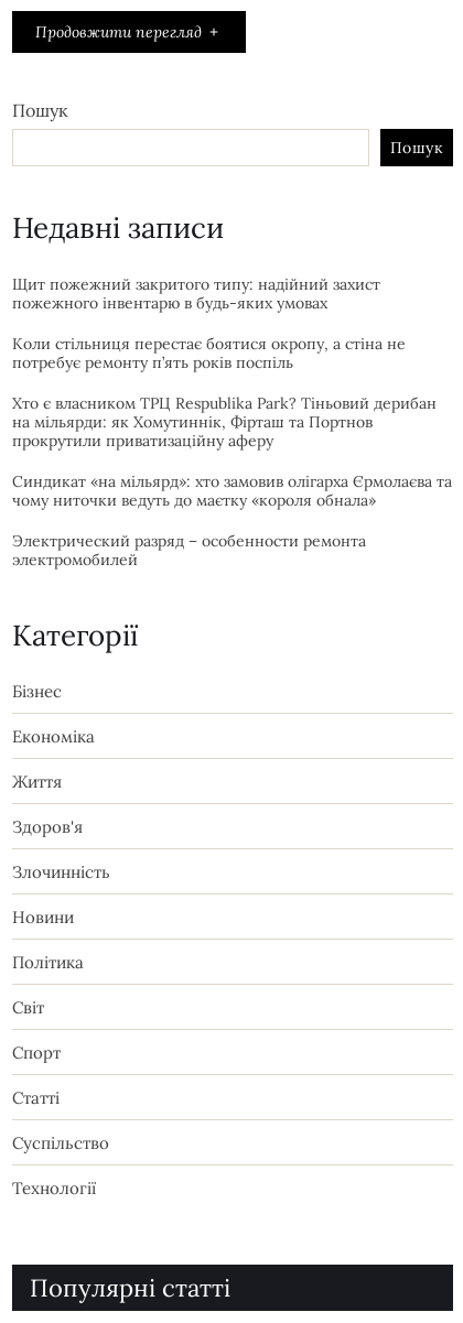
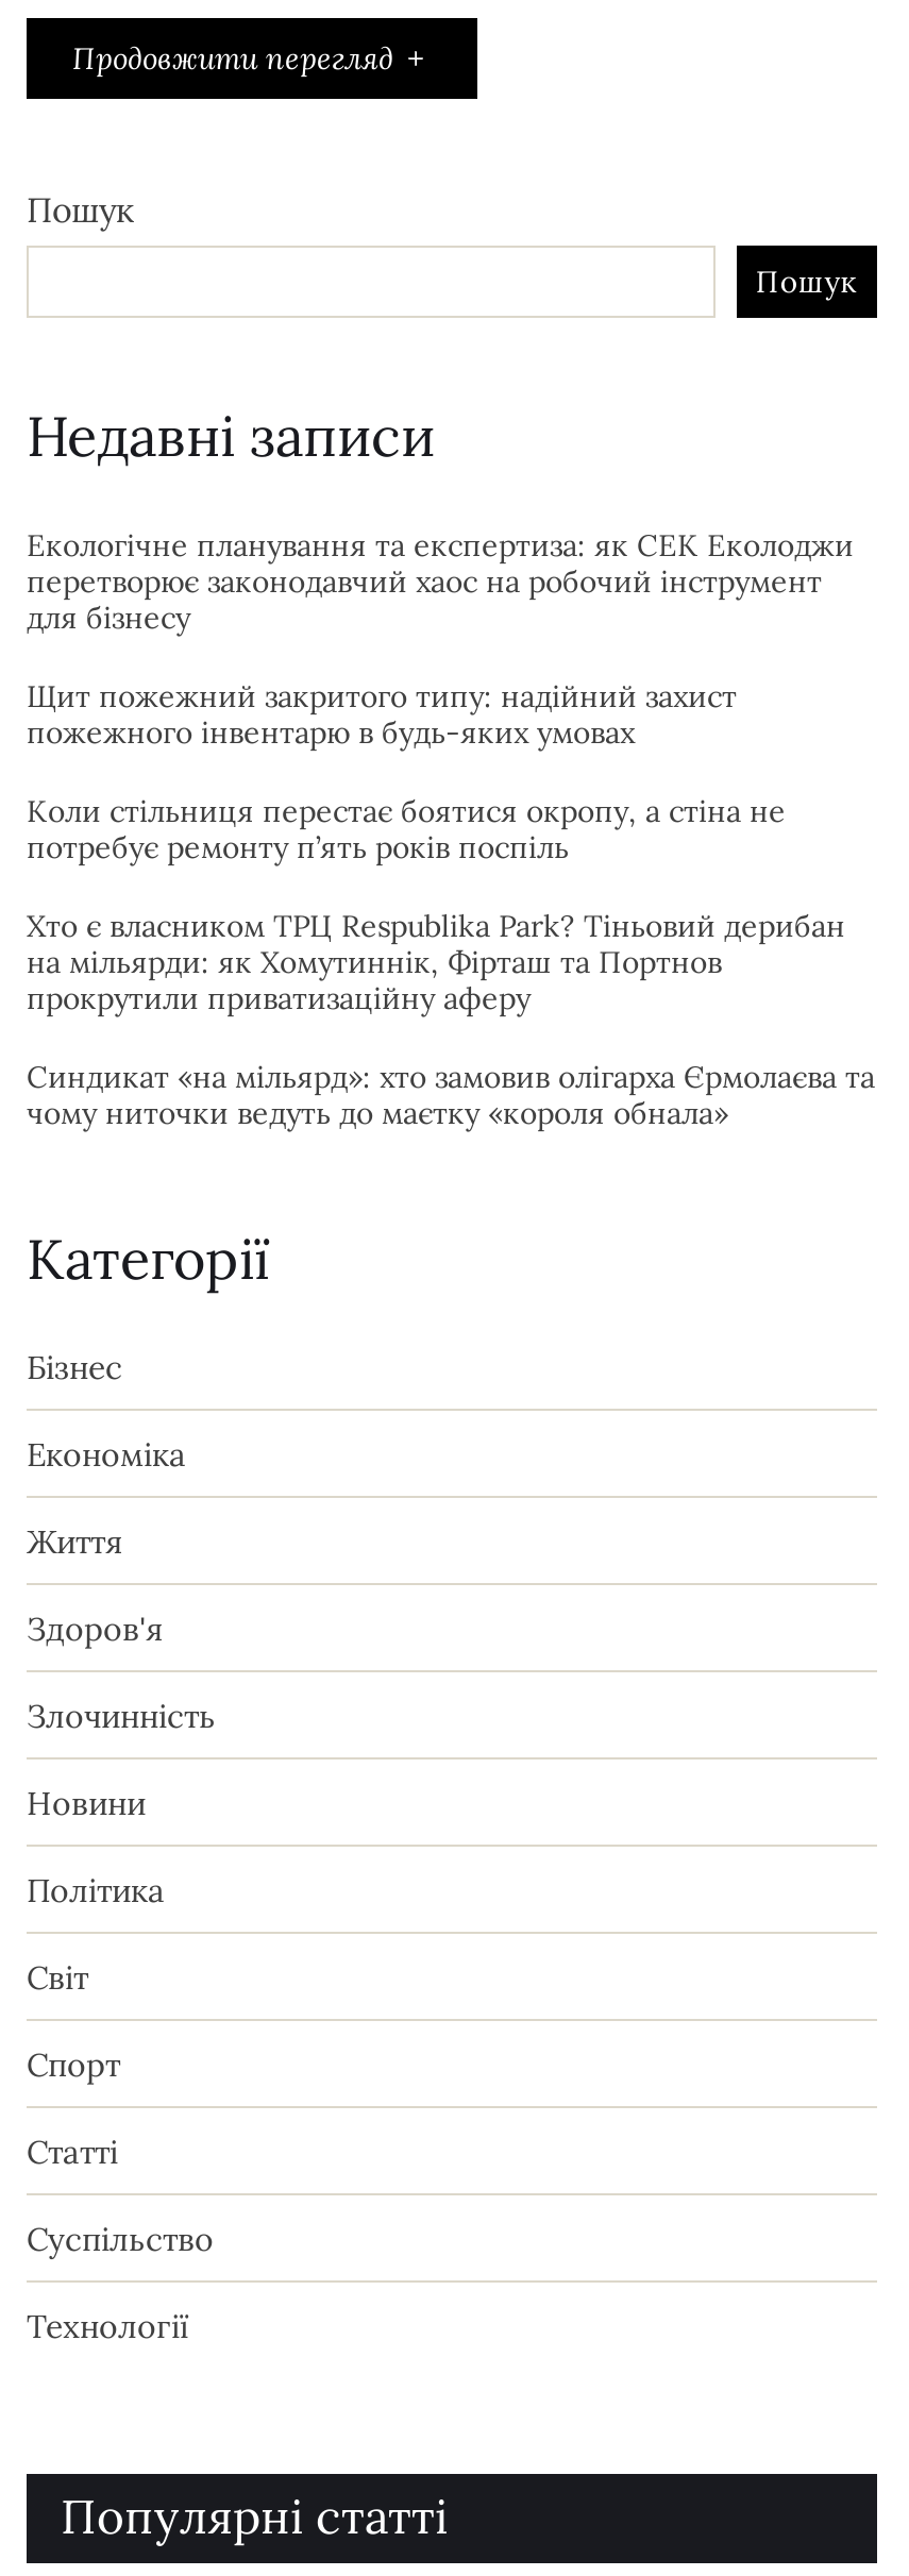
none -> [27,526,854,637] Екологічне планування та експертиза: як СЕК Еколоджи | перетворює законодавчий хаос на робочий інструмент | для бізнесу
moved [12,274,452,510] -> [27,677,875,1132]: Щит пожежний закритого типу: надійний захист | пожежного інвентарю в будь-яких умовах | Коли стільниця перестає боятися окропу, а стіна не | ... | Синдикат «на мільярд»: хто замовив олігарха Єрмолаєва та | чому ниточки ведуть до маєтку «короля обнала»
[12,531,366,569] Электрический разряд – особенности ремонта | электромобилей -> none

